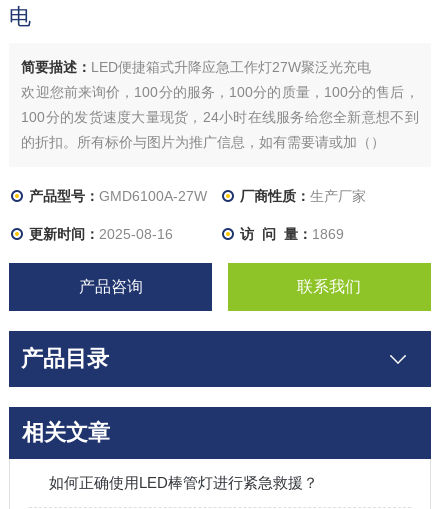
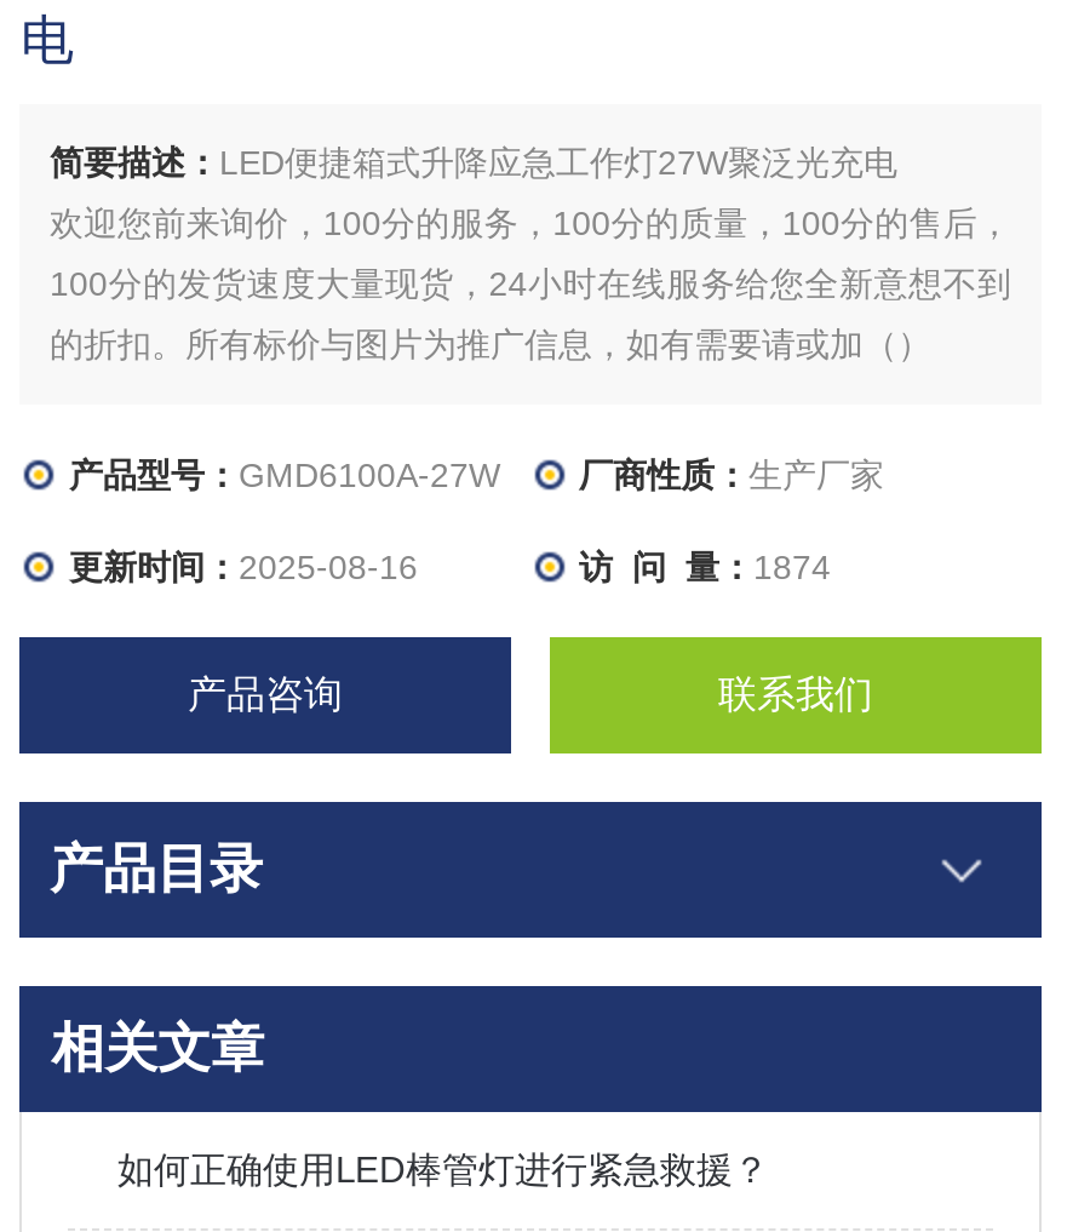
[240,226,344,242] 访 问 量：1869 -> [579,548,831,586] 访 问 量：1874

